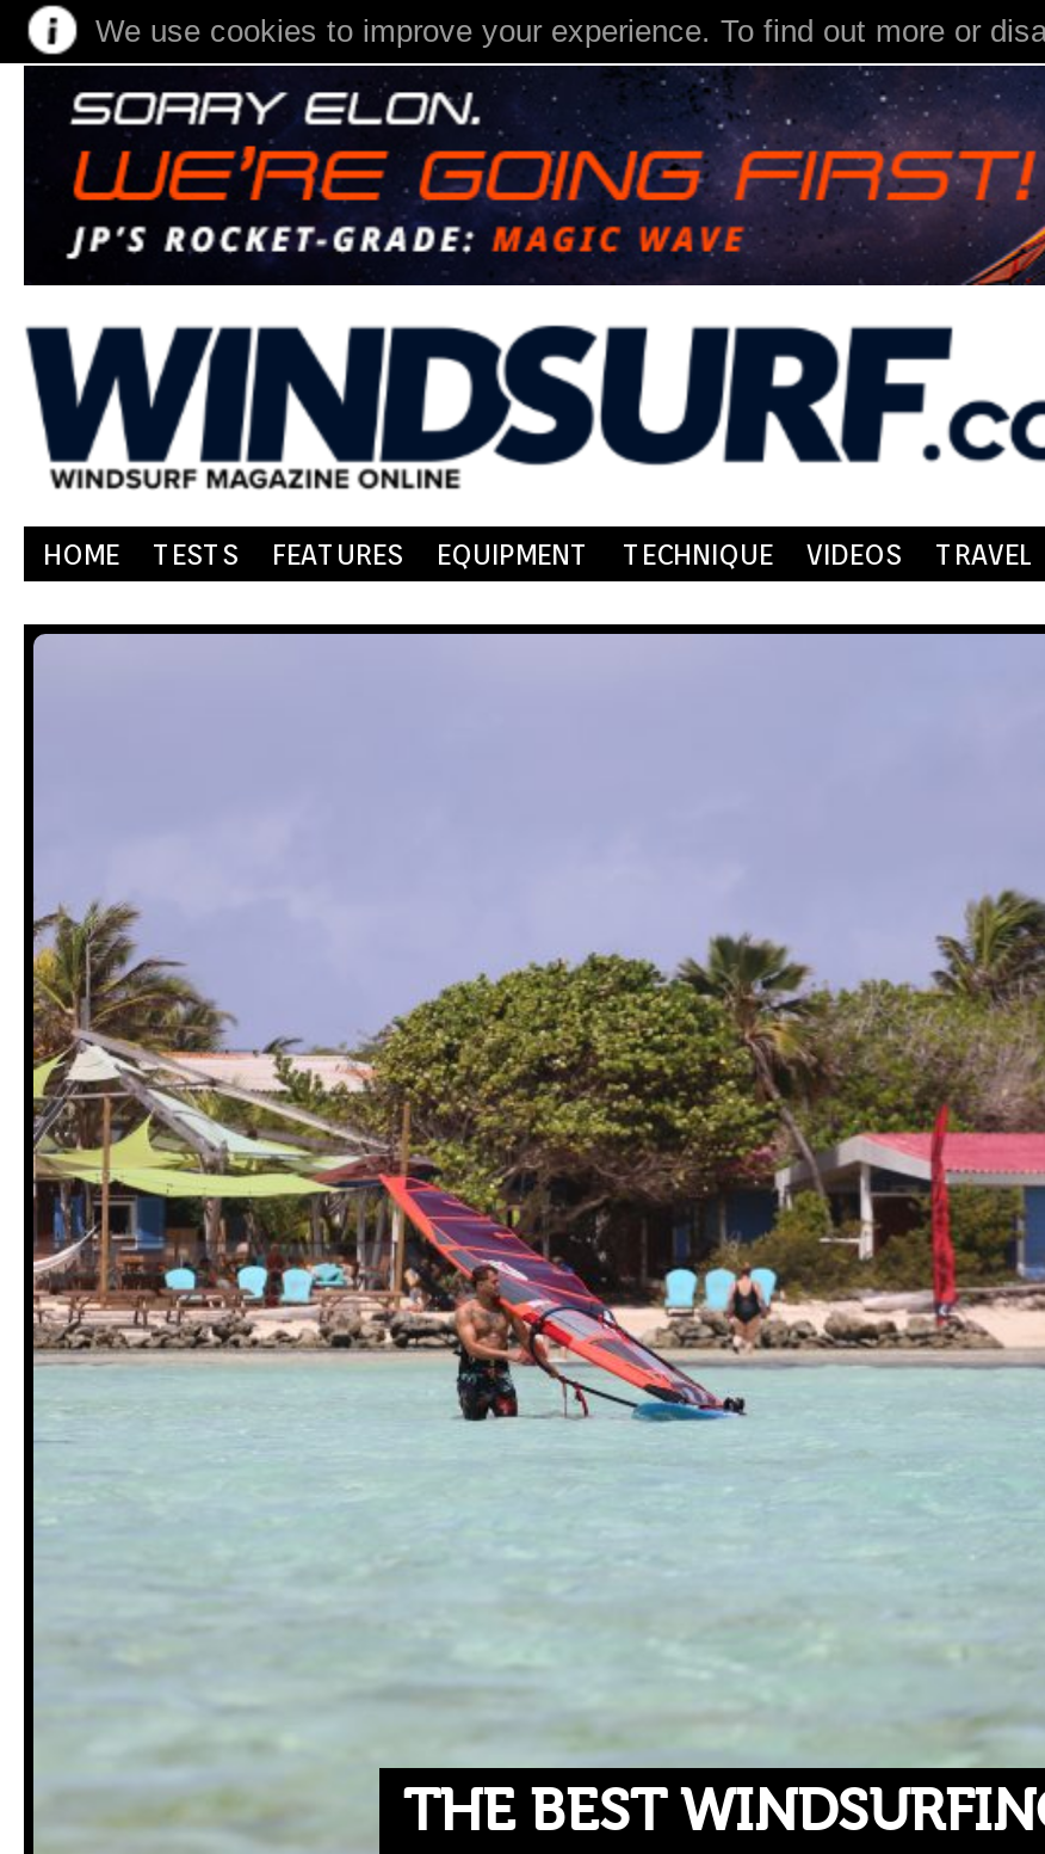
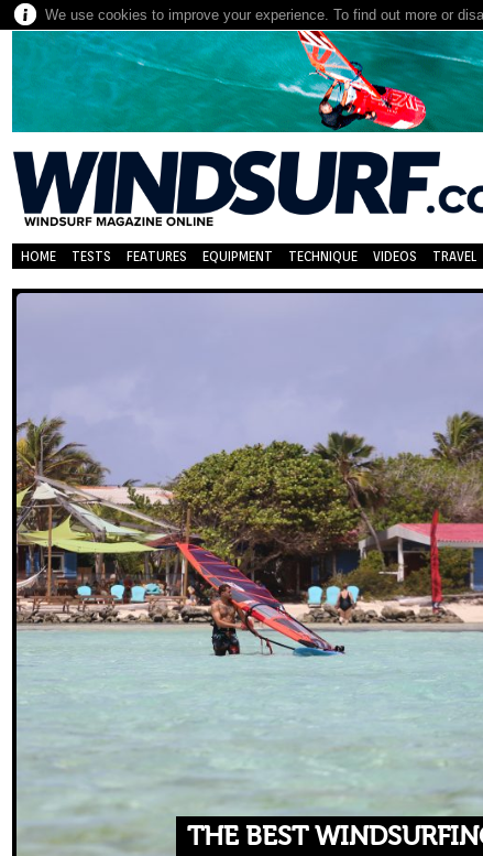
[21,63,1038,288] [image] -> [11,30,480,133] [image]

